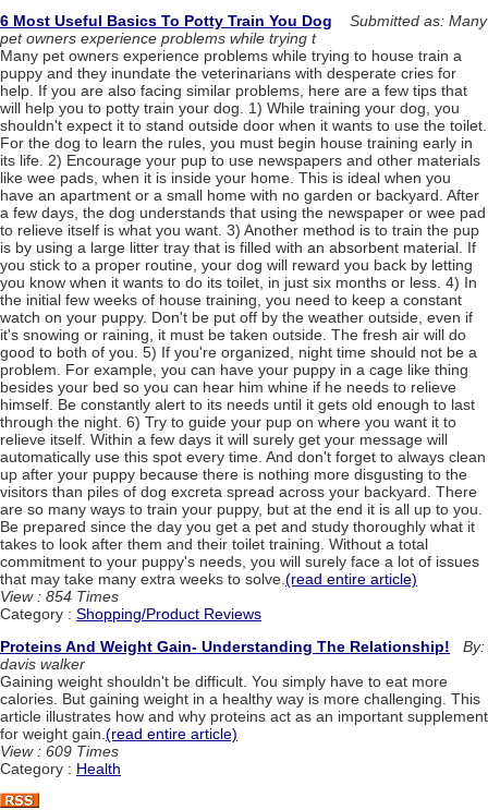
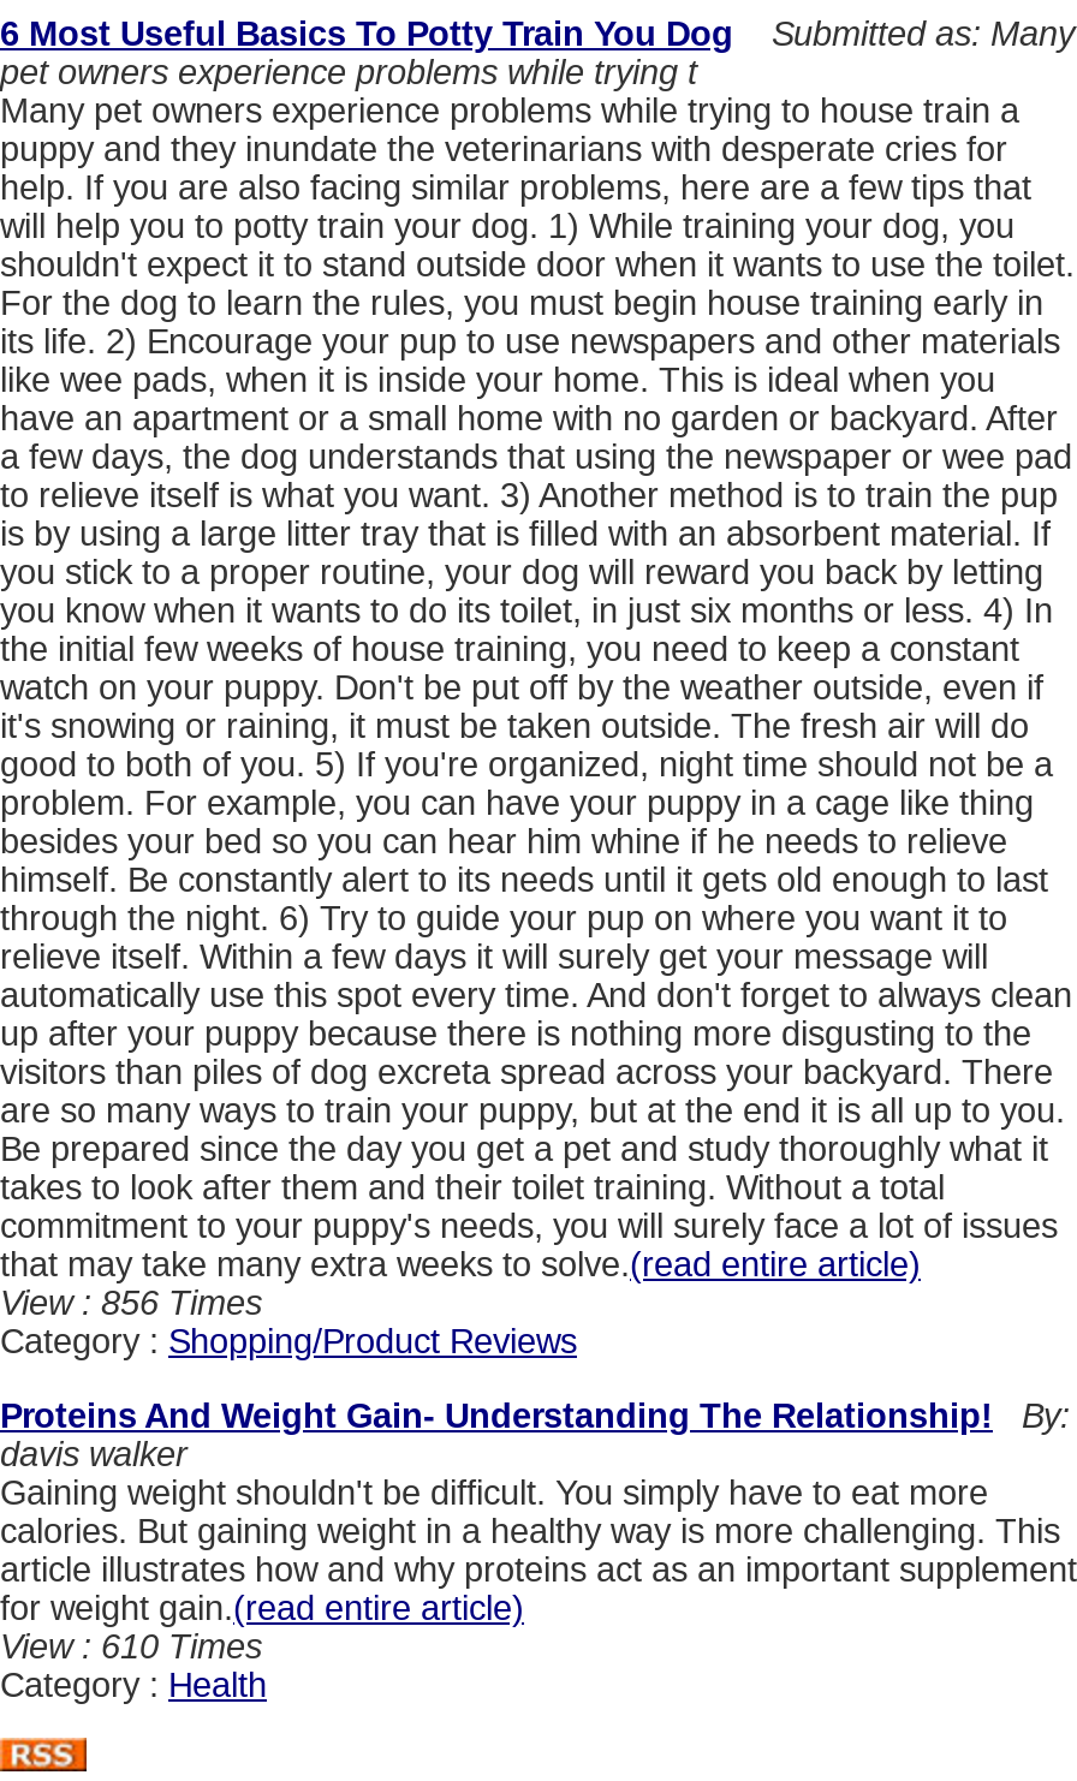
[0,587,119,605] View : 854 Times -> [0,1285,262,1323] View : 856 Times
[0,742,119,760] View : 609 Times -> [0,1627,262,1666] View : 610 Times

